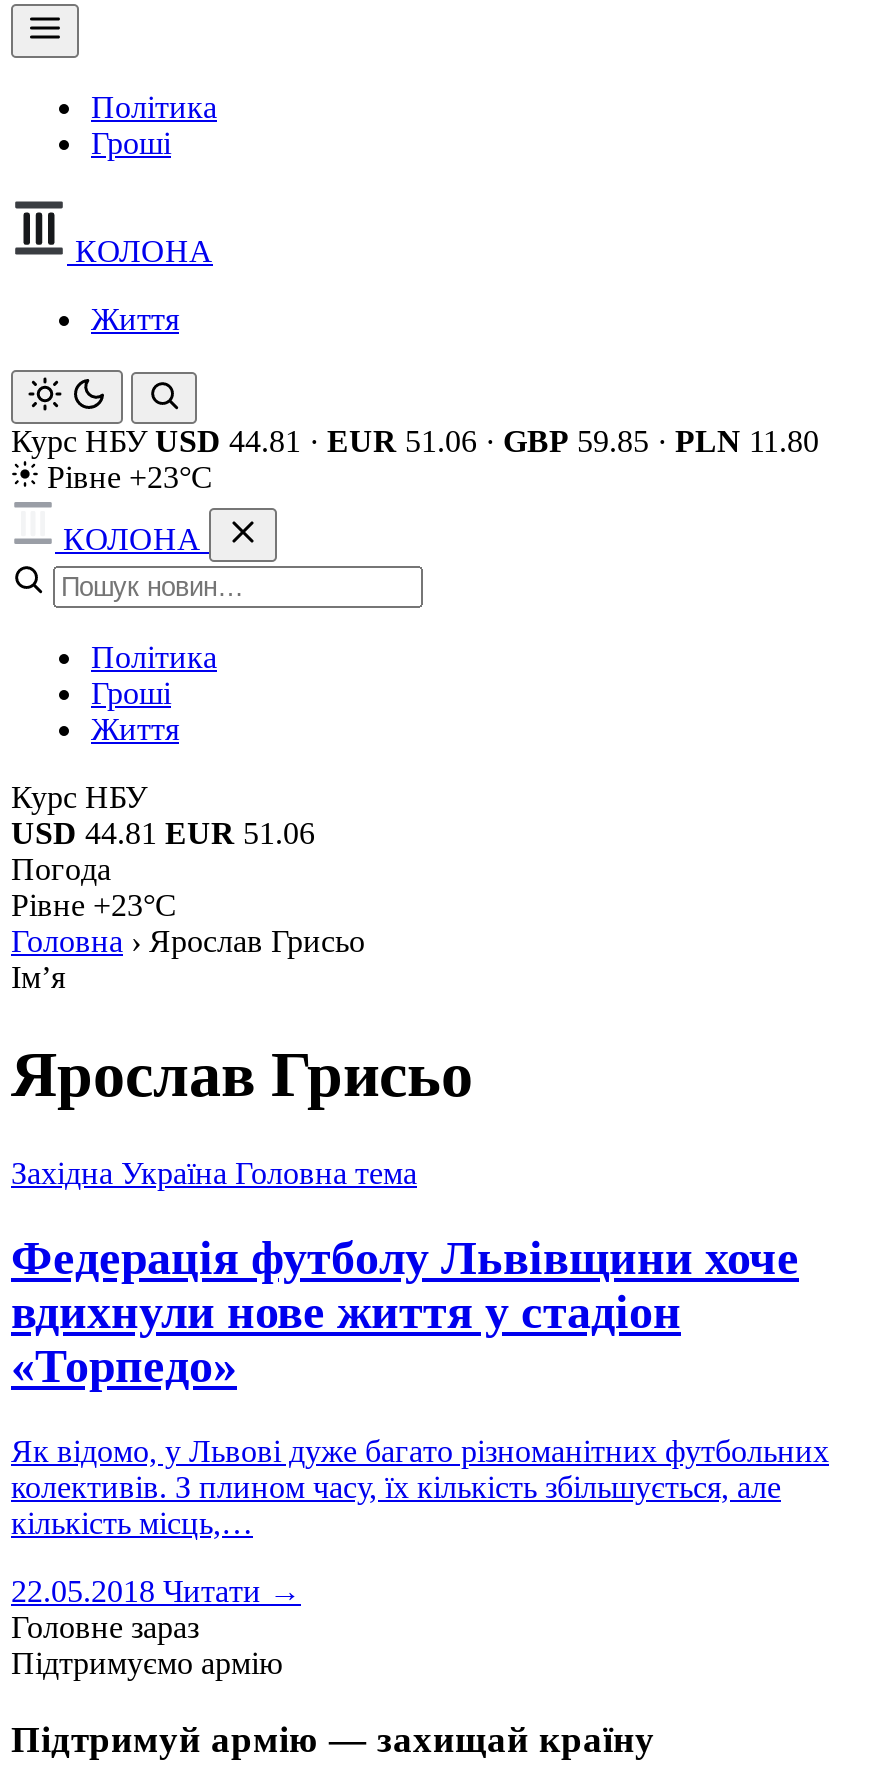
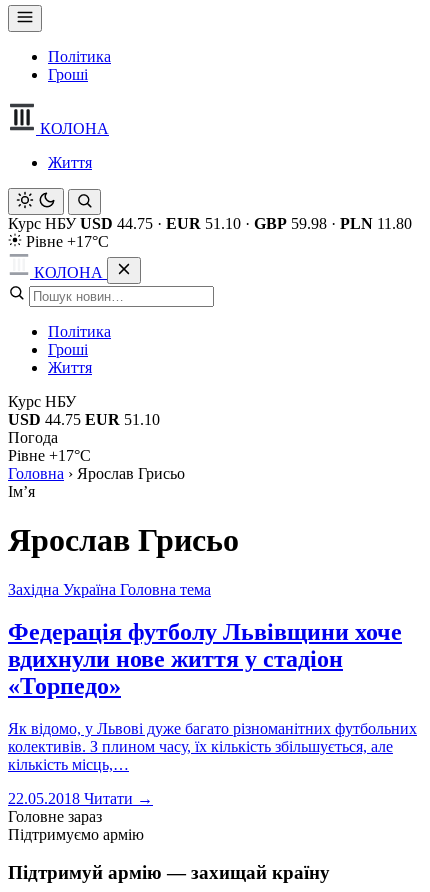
[11,424,819,458] Курс НБУ USD 44.81 · EUR 51.06 · GBP 59.85 · PLN 11.80 -> [8,215,412,232] Курс НБУ USD 44.75 · EUR 51.10 · GBP 59.98 · PLN 11.80
[39,460,213,494] Рівне +23°C -> [22,233,109,250] Рівне +17°C
[11,816,315,850] USD 44.81 EUR 51.06 -> [8,411,160,428] USD 44.75 EUR 51.10
[11,888,177,922] Рівне +23°C -> [8,447,91,464] Рівне +17°C

